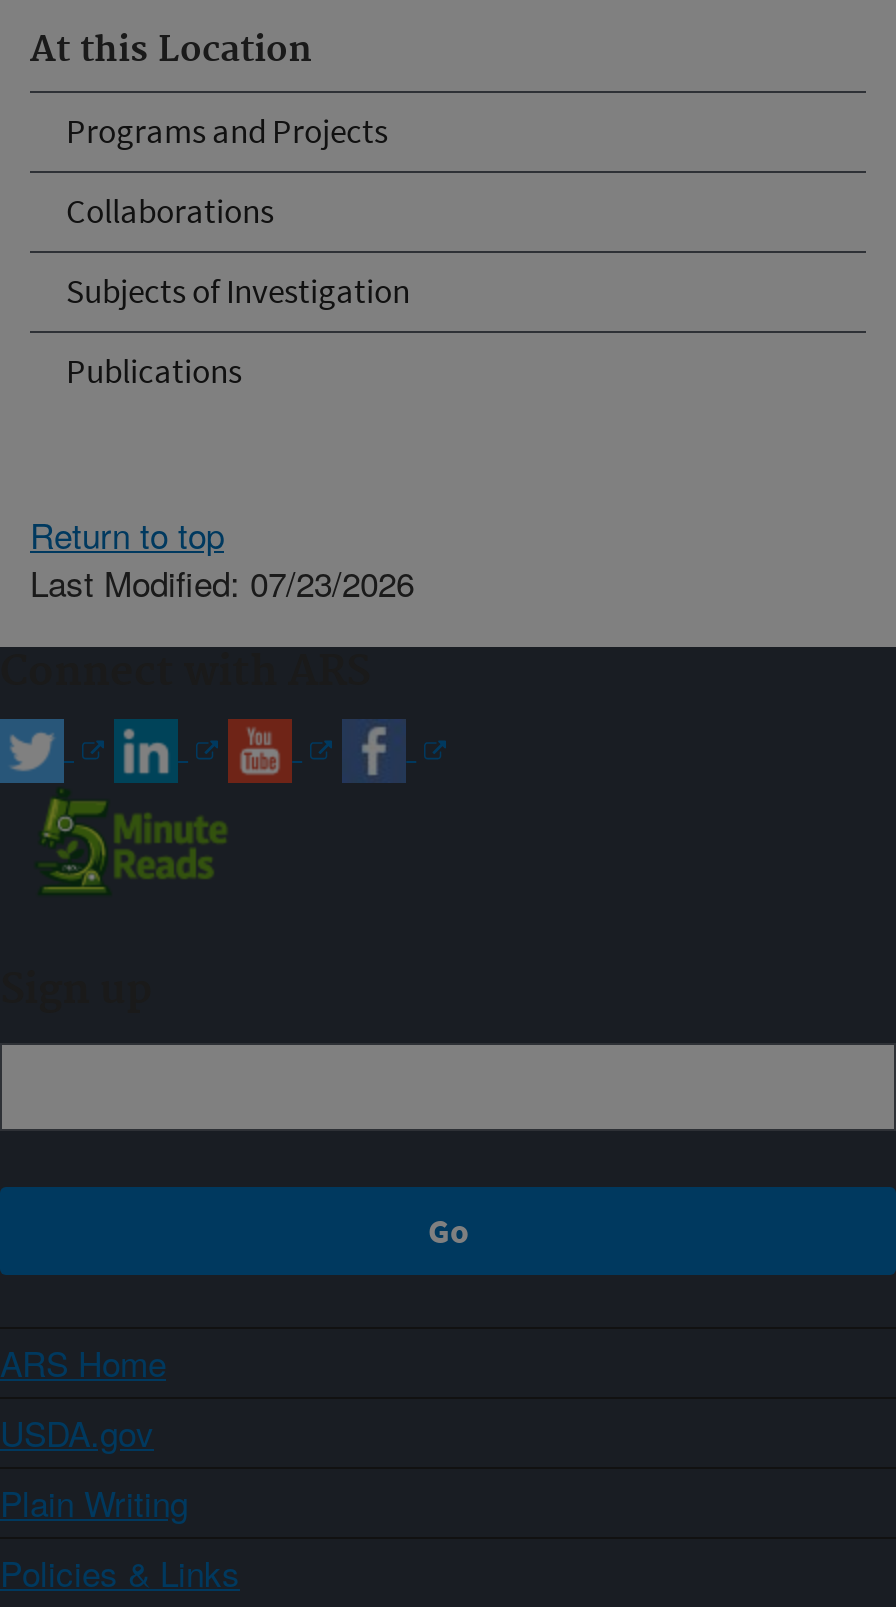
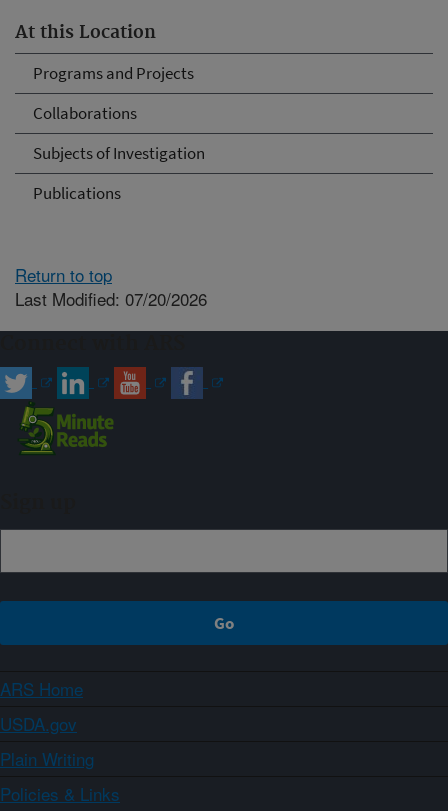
[30,556,414,606] Last Modified: 07/23/2026 -> [15,285,207,310] Last Modified: 07/20/2026

